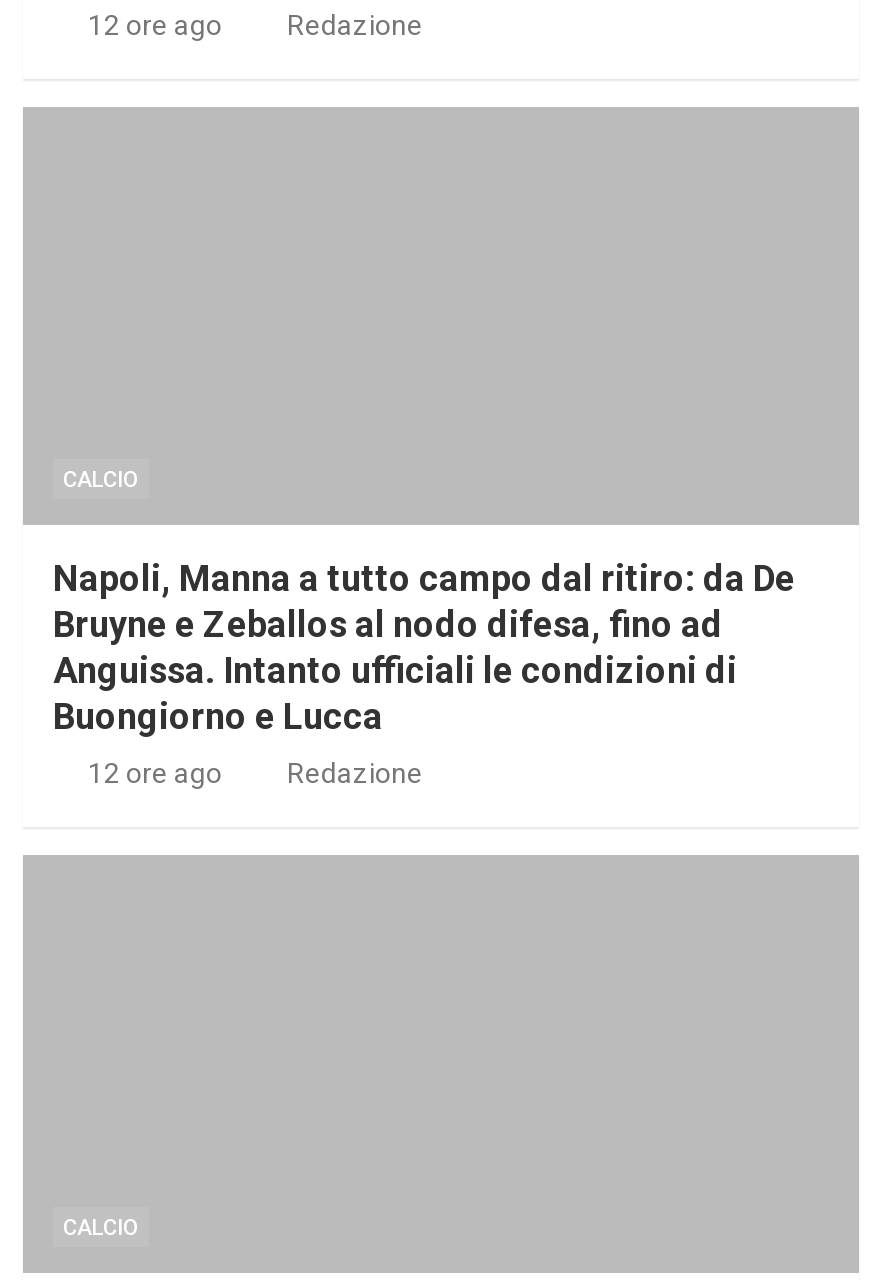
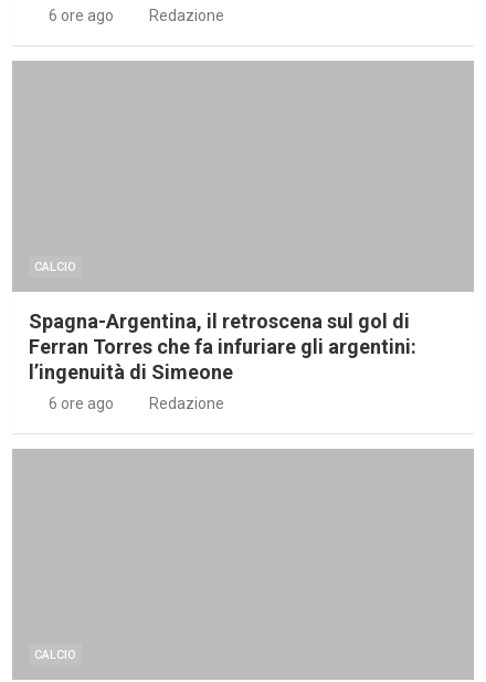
[88,9,222,41] 12 ore ago -> [48,7,113,24] 6 ore ago
[53,557,795,737] Napoli, Manna a tutto campo dal ritiro: da De | Bruyne e Zeballos al nodo difesa, fino ad | Anguissa. Intanto ufficiali le condizioni di | Buongiorno e Lucca -> [29,309,416,384] Spagna-Argentina, il retroscena sul gol di | Ferran Torres che fa infuriare gli argentini: | l’ingenuità di Simeone
[88,757,222,789] 12 ore ago -> [48,395,113,412] 6 ore ago

